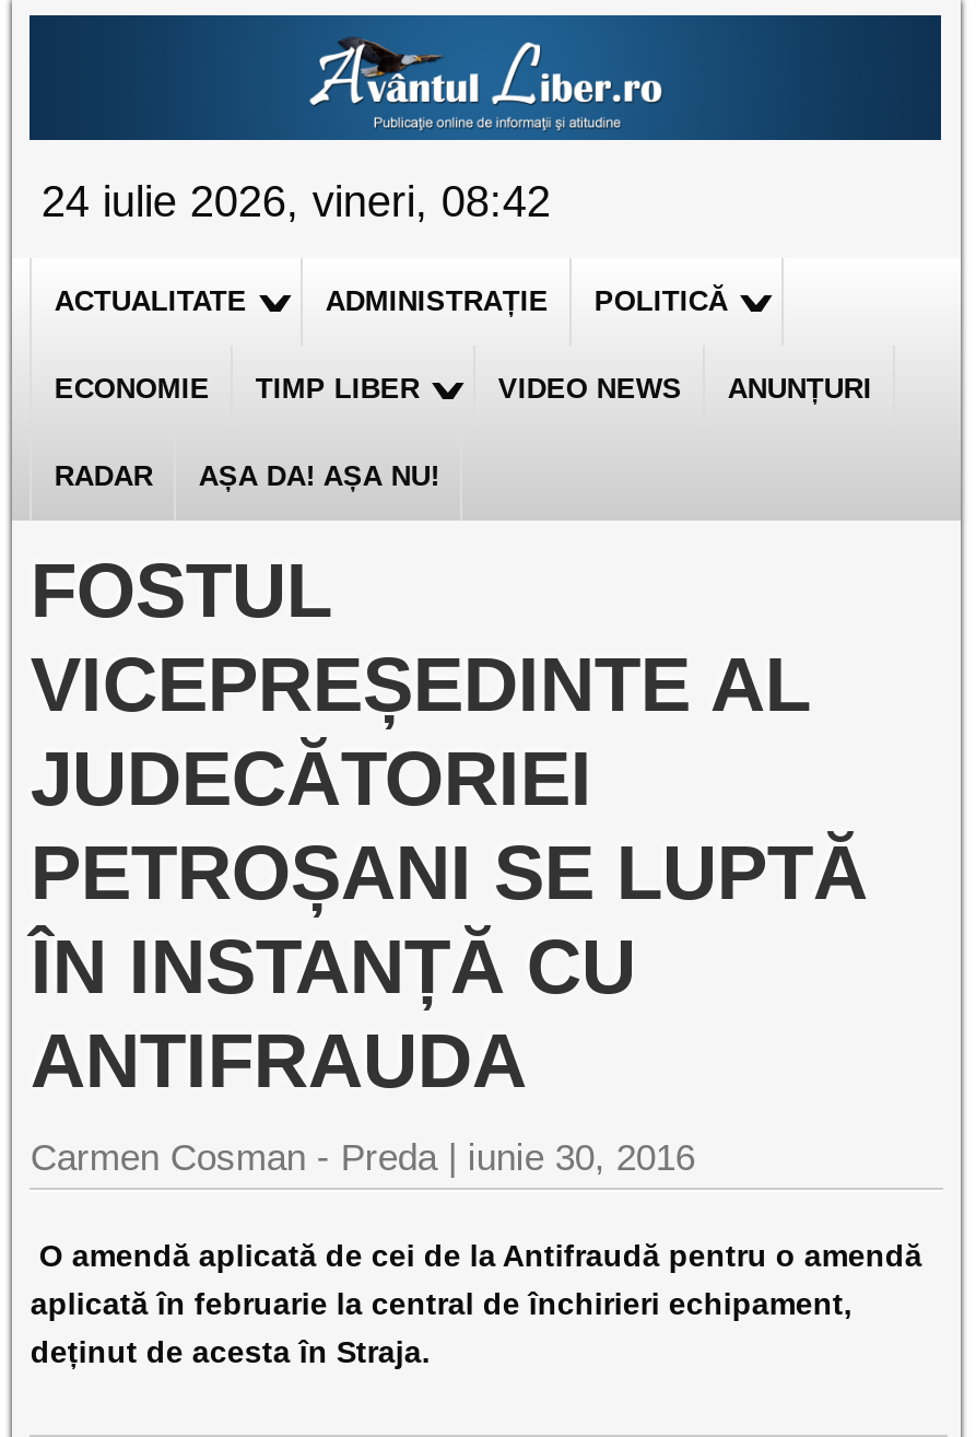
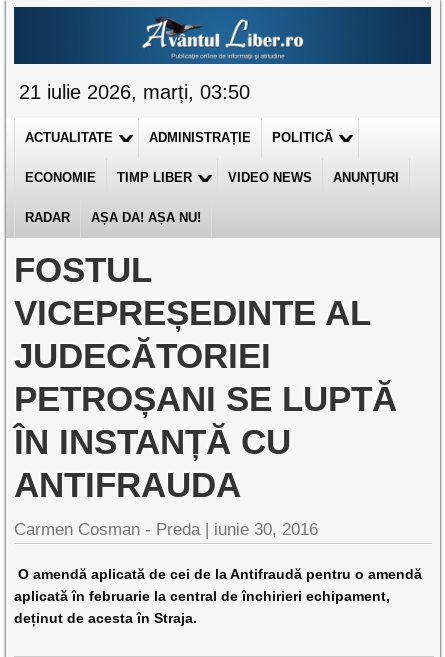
[41,177,551,225] 24 iulie 2026, vineri, 08:42 -> [19,81,250,103] 21 iulie 2026, marți, 03:50

